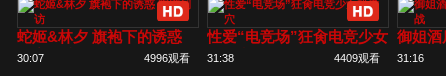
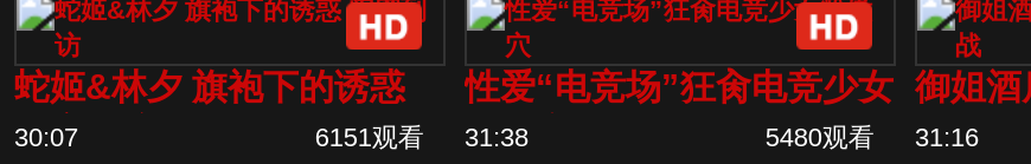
[144,52,190,64] 4996观看 -> [315,123,424,151] 6151观看
[334,52,380,64] 4409观看 -> [765,123,874,151] 5480观看

